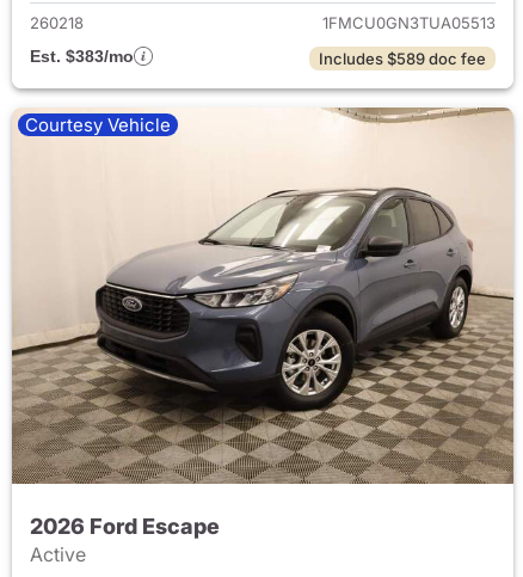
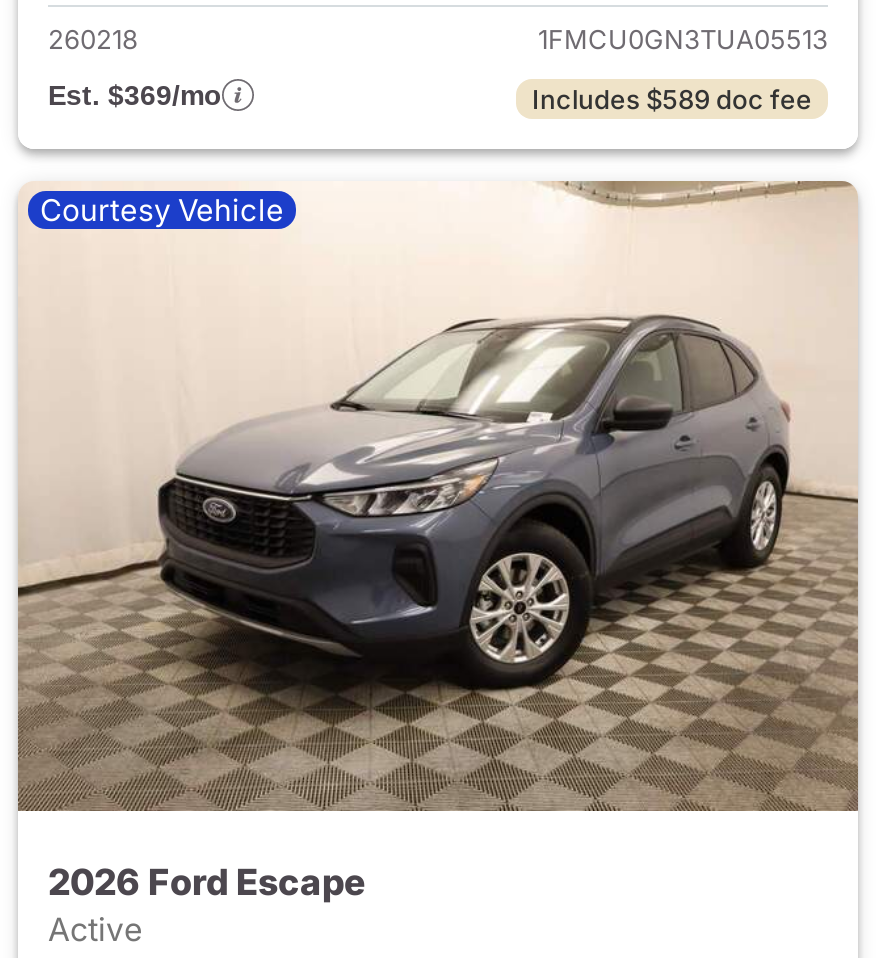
[30,47,134,66] Est. $383/mo -> [48,79,222,111] Est. $369/mo

